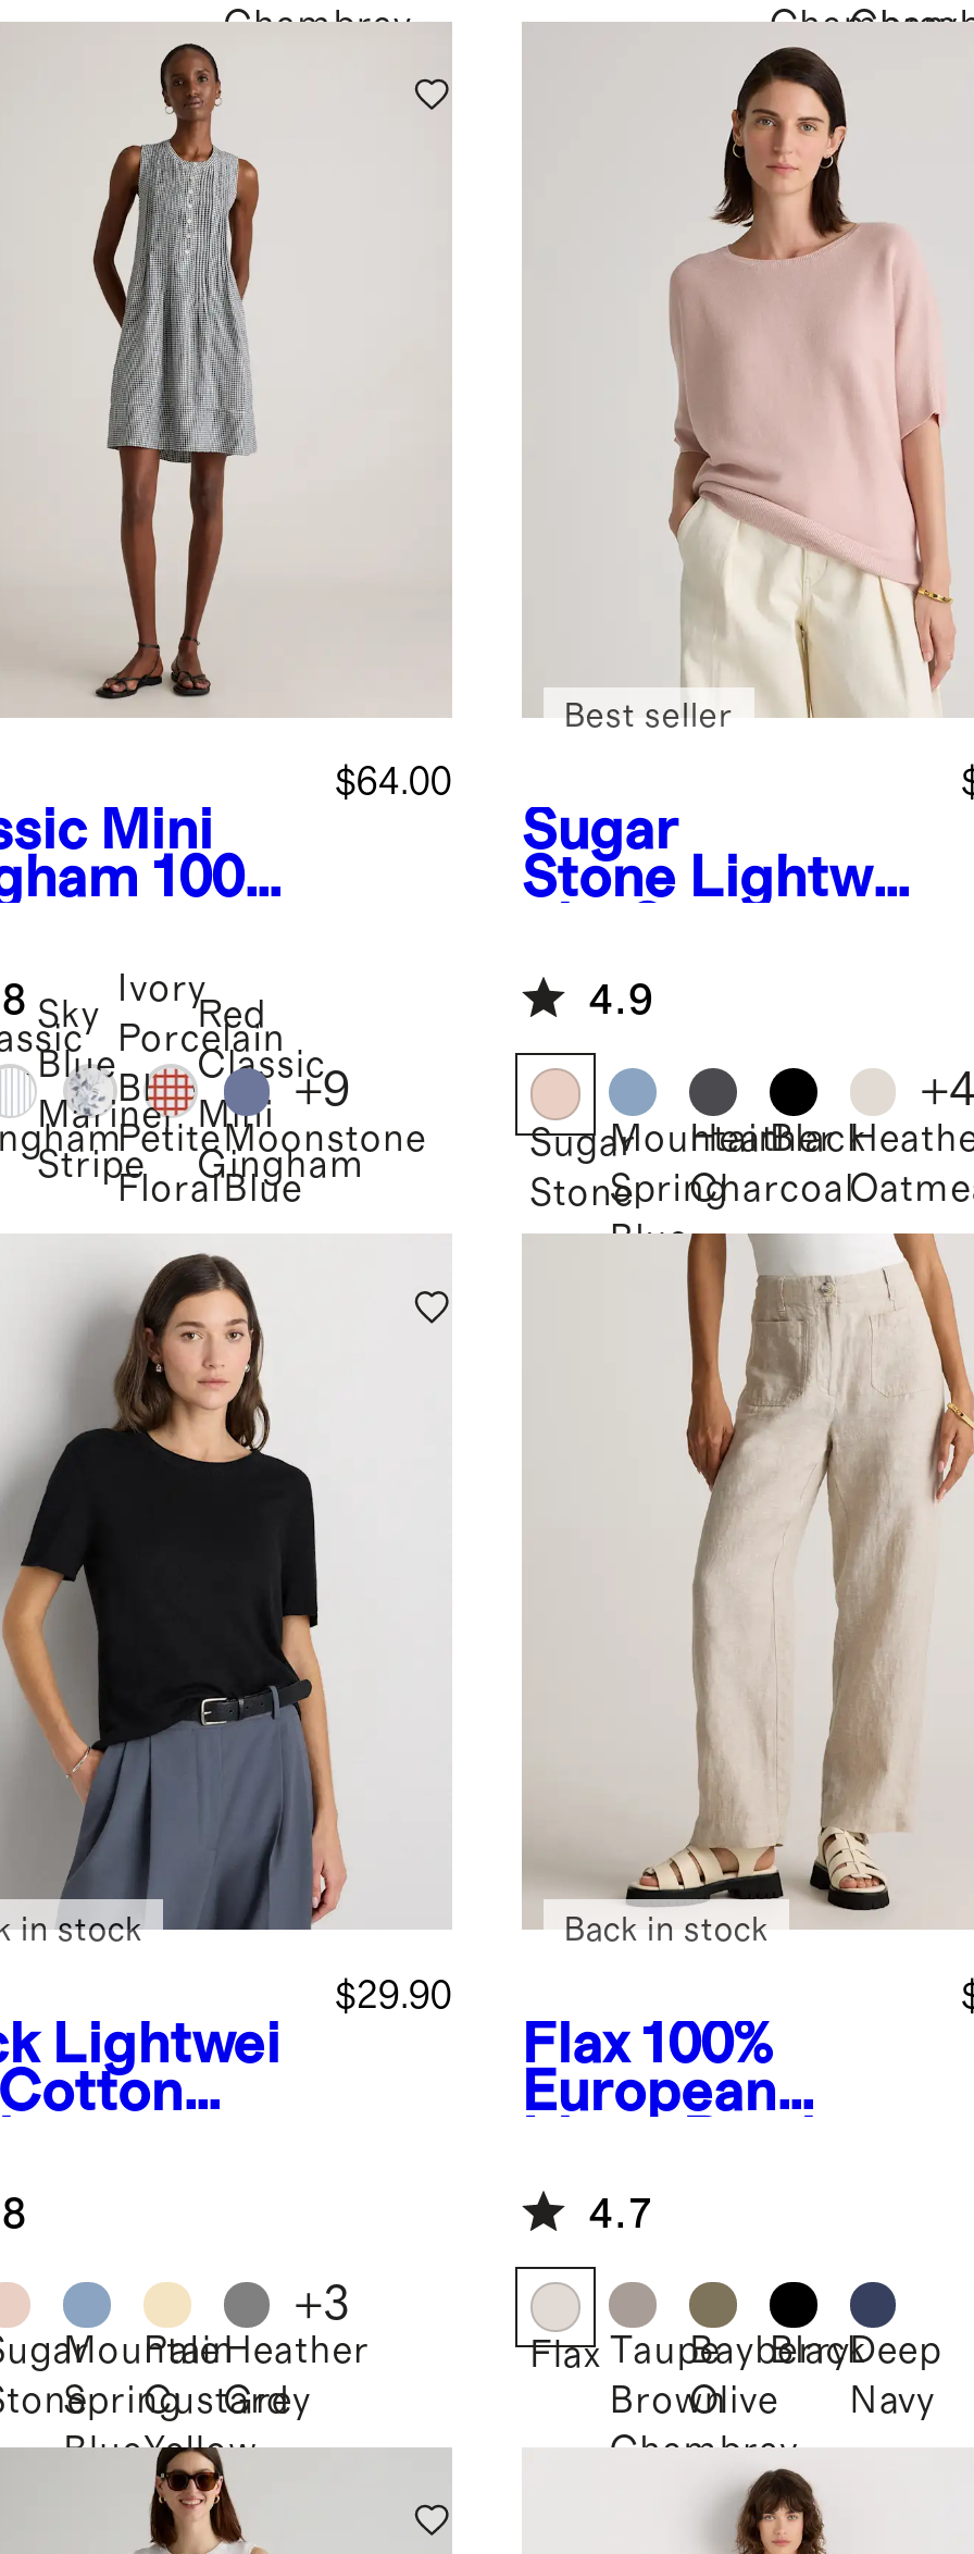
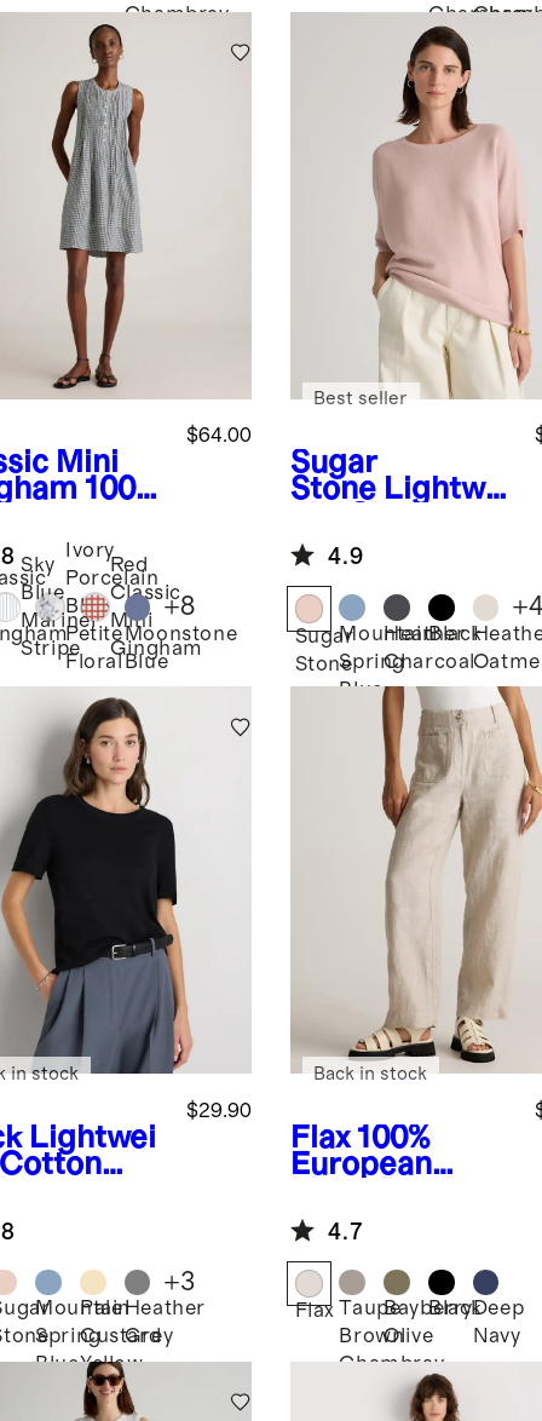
[295,1067,350,1114] +9 -> [164,593,195,620] +8

